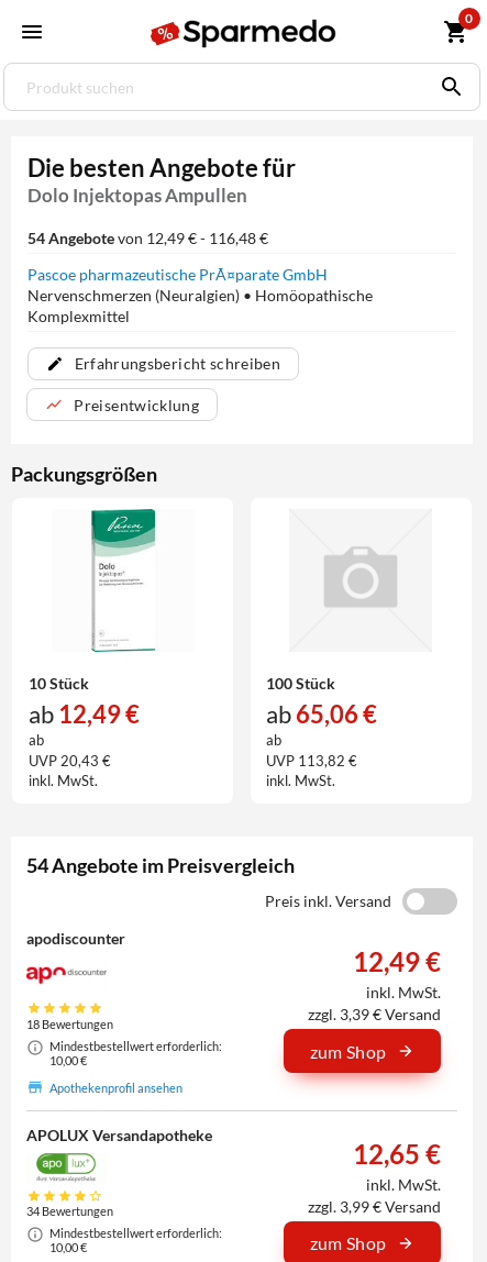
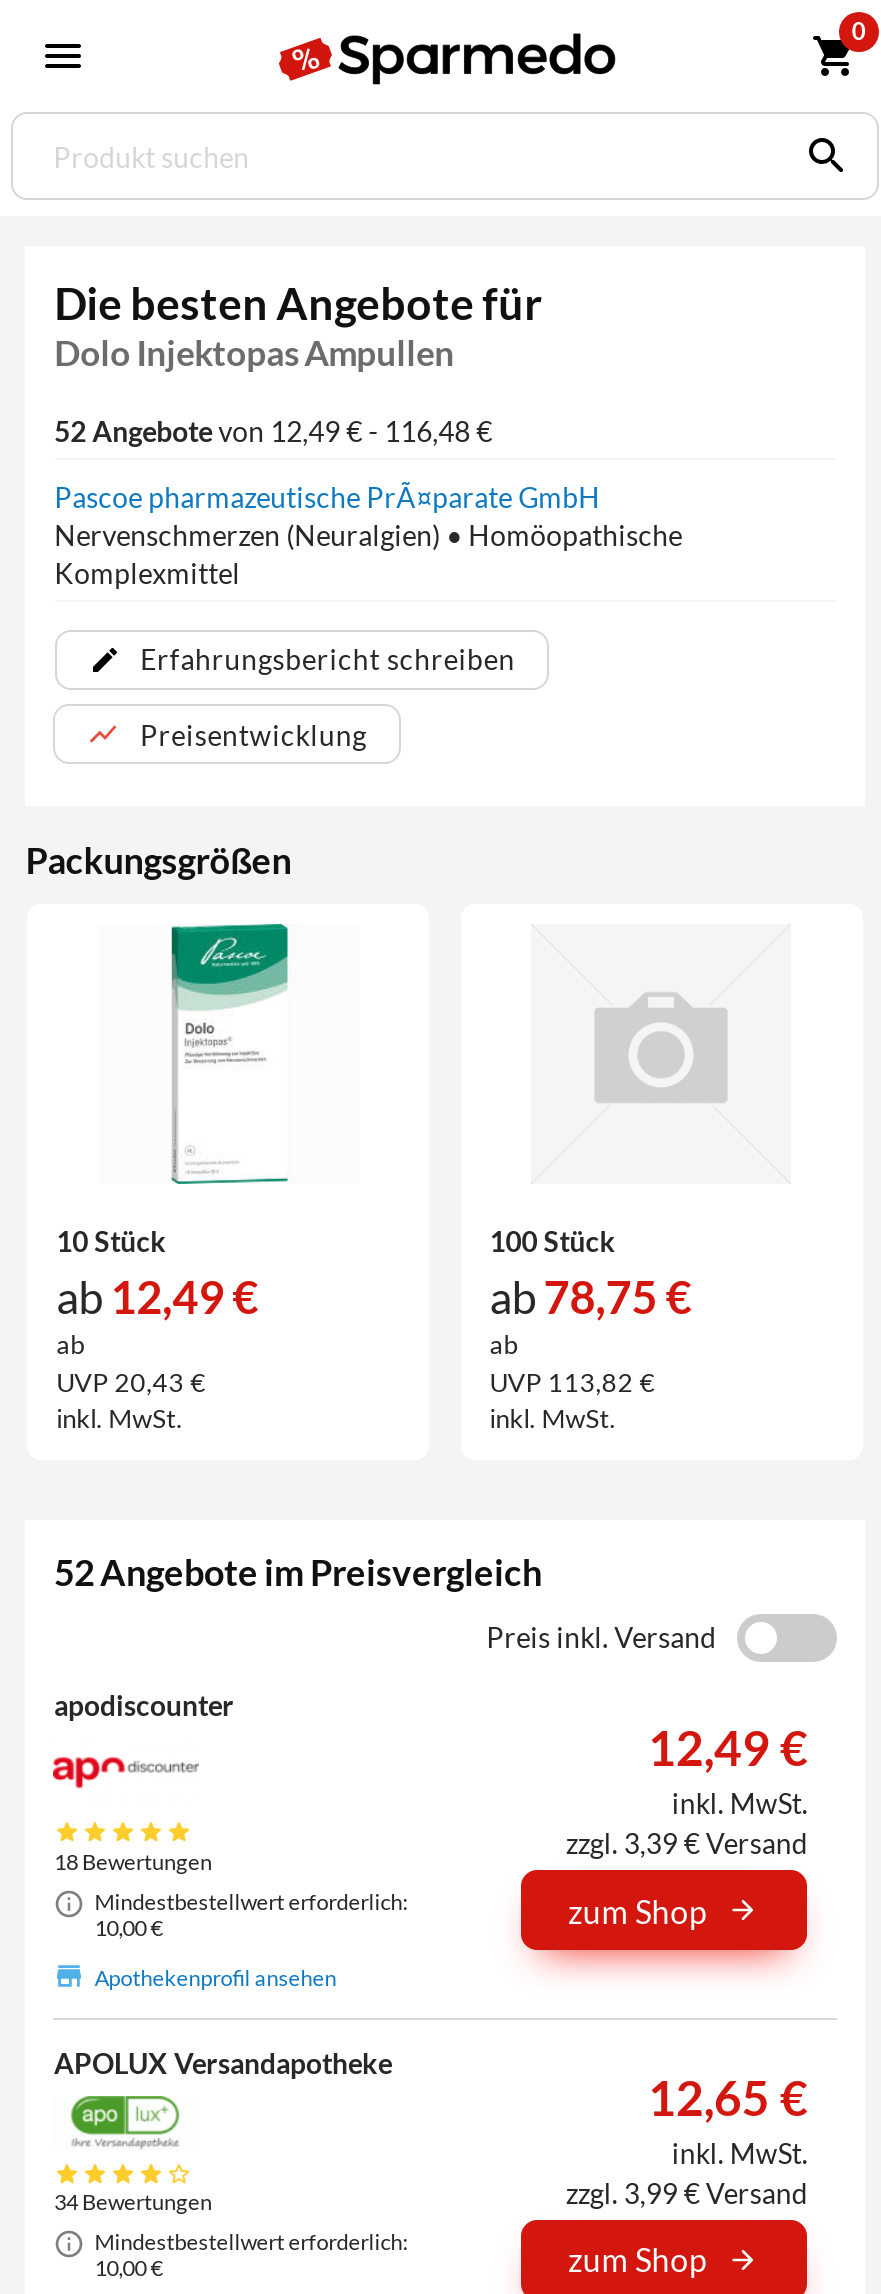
[27,228,268,247] 54 Angebote von 12,49 € - 116,48 € -> [54,414,492,448] 52 Angebote von 12,49 € - 116,48 €
[266,699,377,729] ab 65,06 € -> [489,1270,691,1324] ab 78,75 €
[27,853,295,877] 54 Angebote im Preisvergleich -> [54,1550,542,1594] 52 Angebote im Preisvergleich

